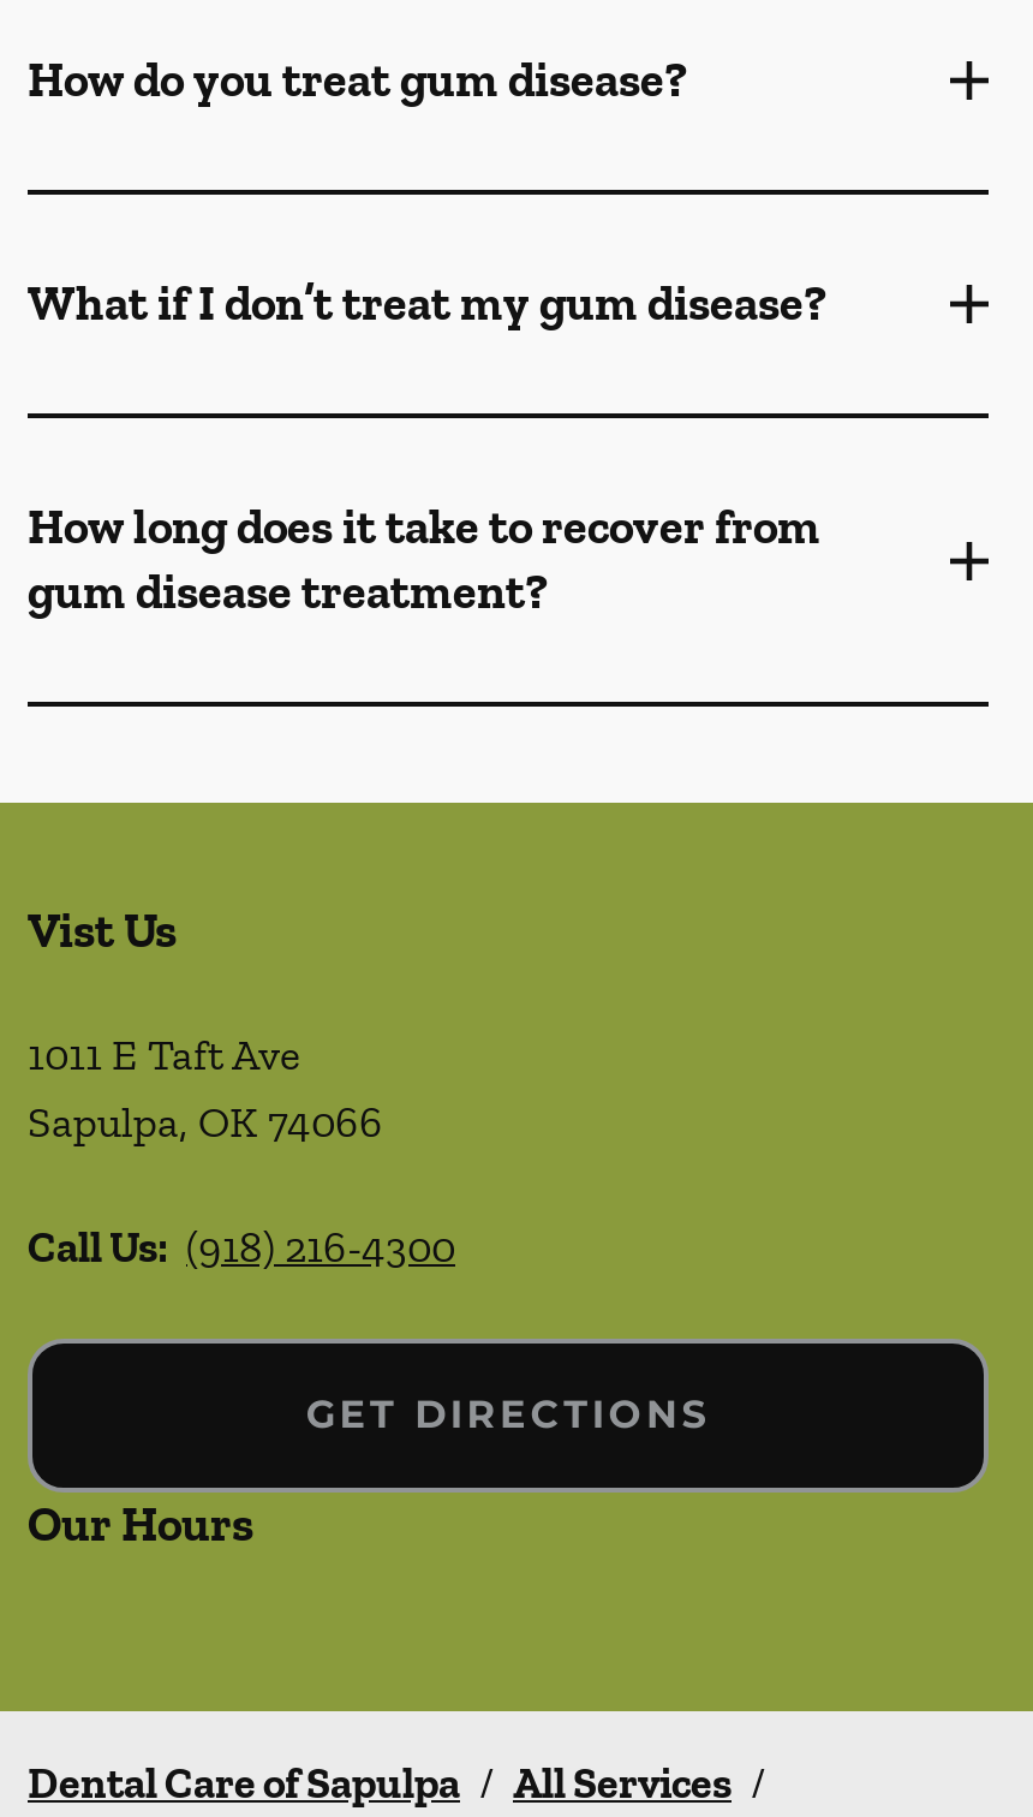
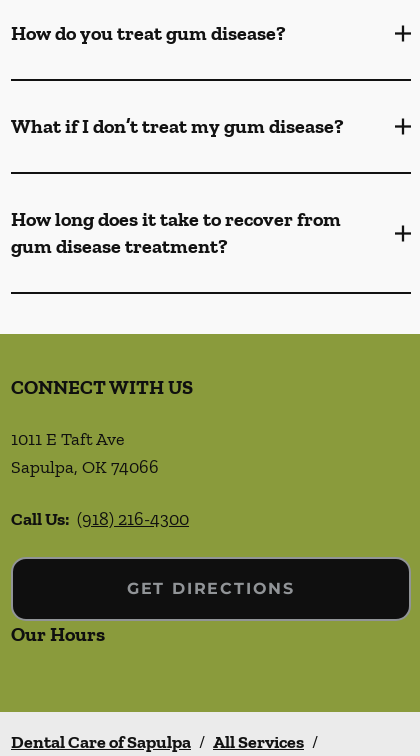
[28,901,177,959] Vist Us -> [11,375,193,399] CONNECT WITH US

